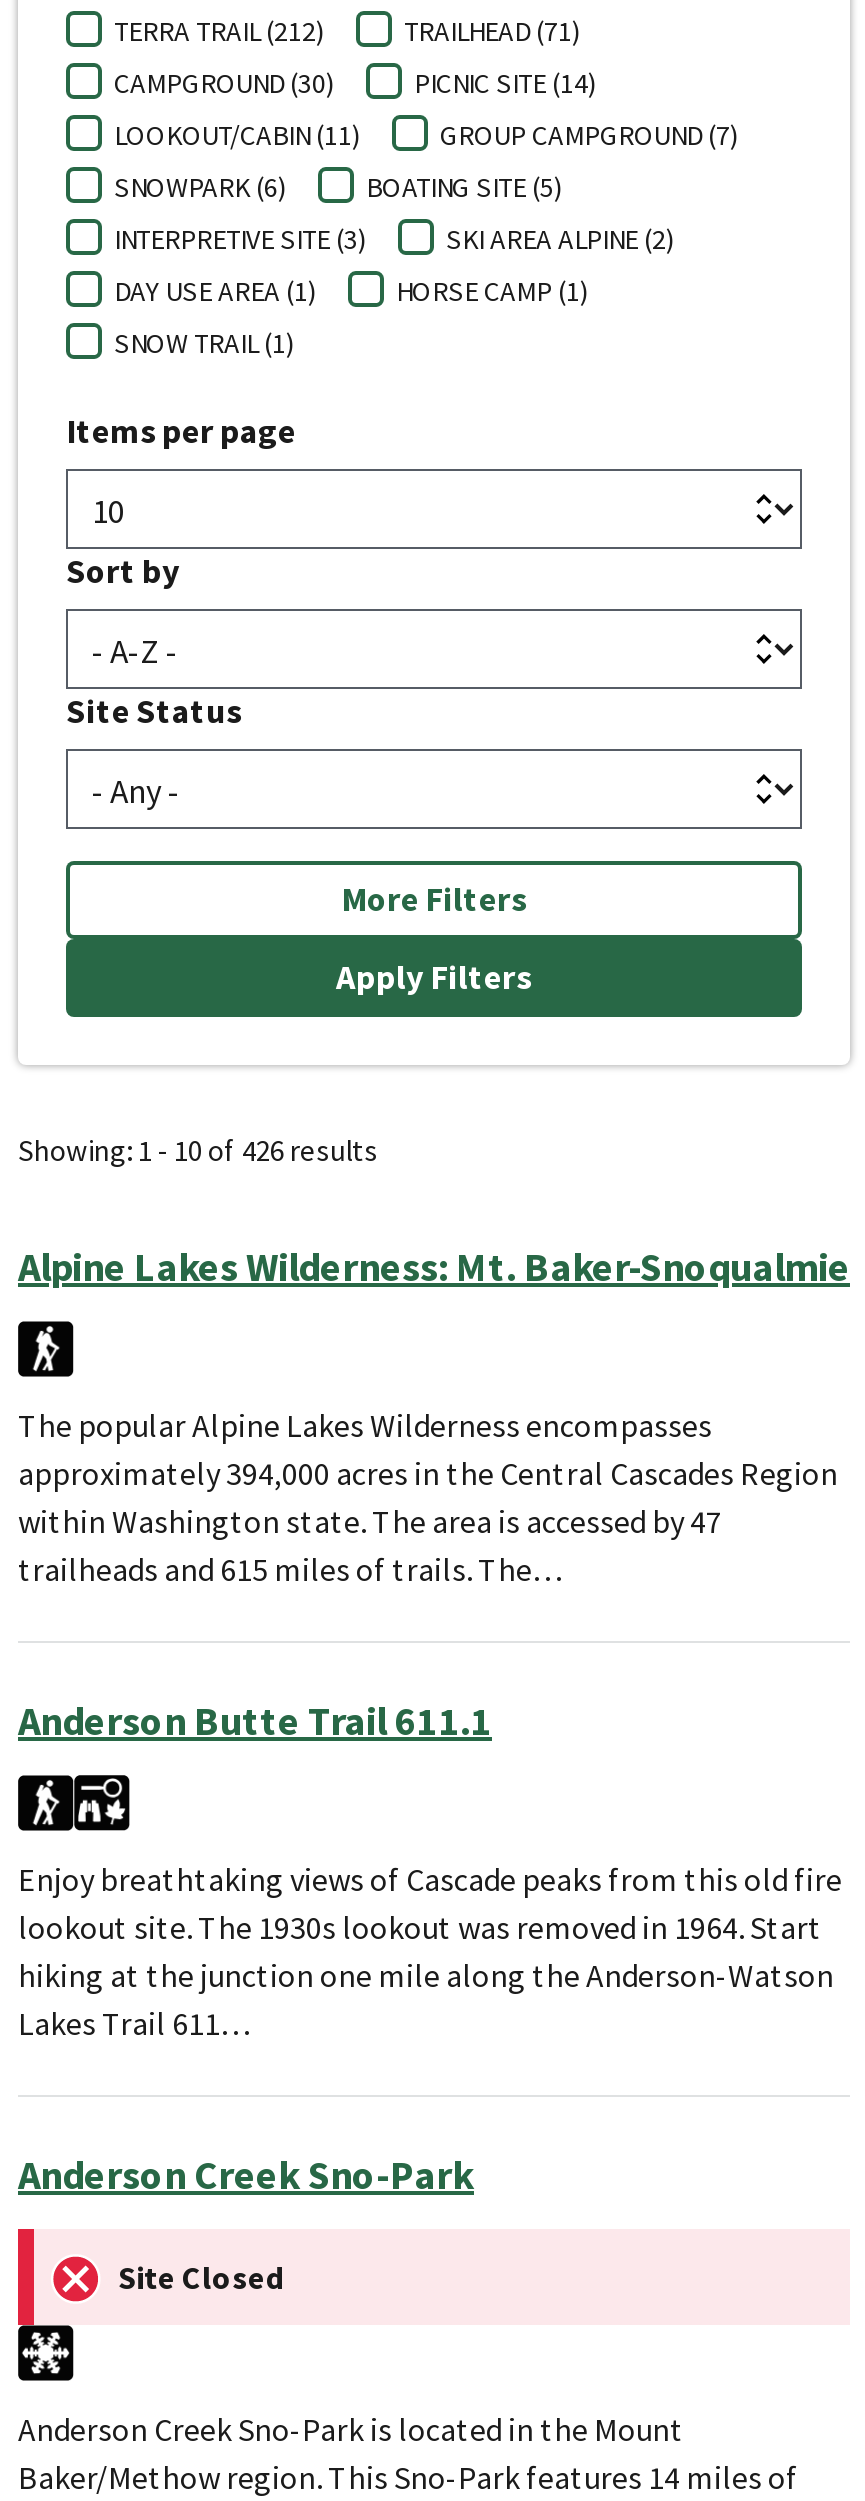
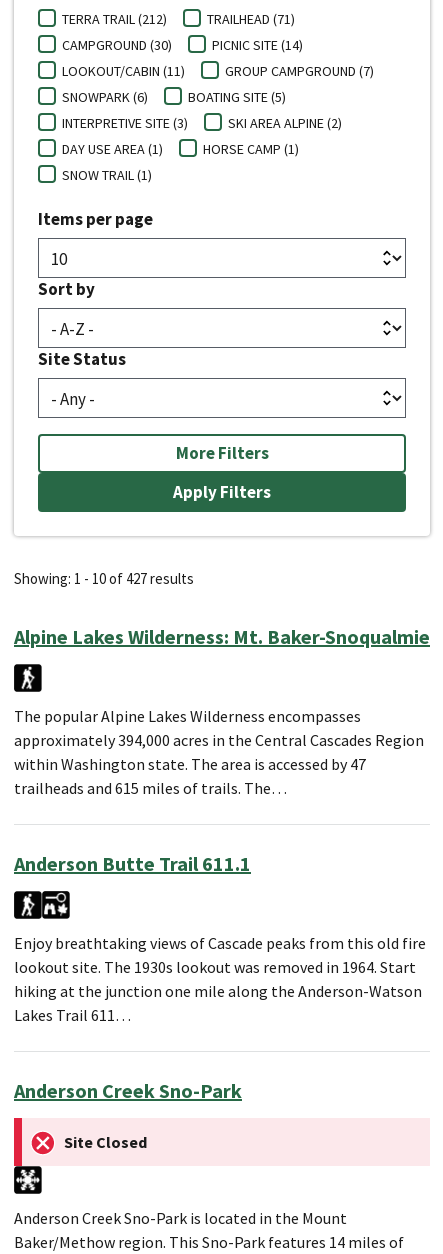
[18,1130,378,1168] Showing: 1 - 10 of 426 results -> [14,568,194,587] Showing: 1 - 10 of 427 results

